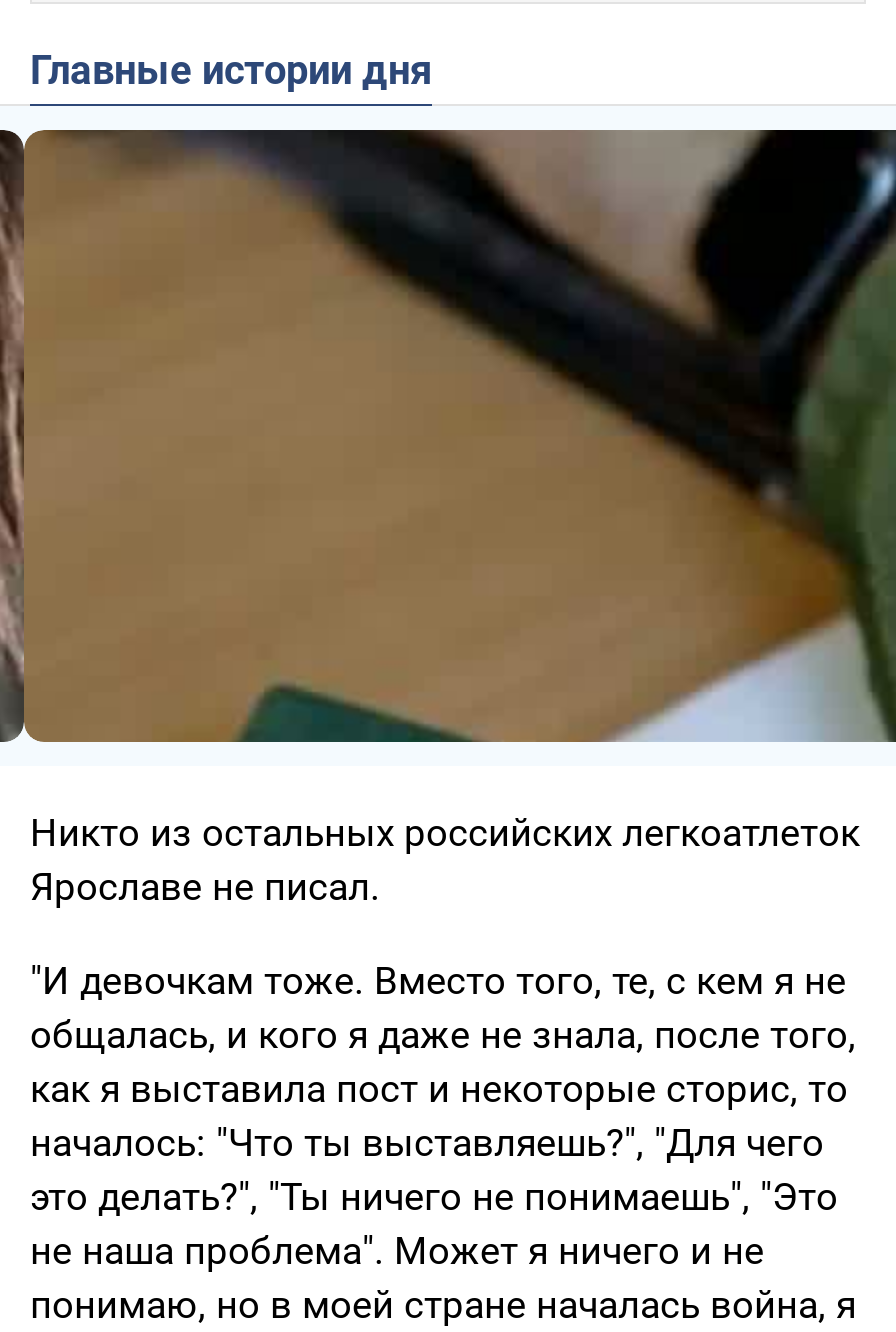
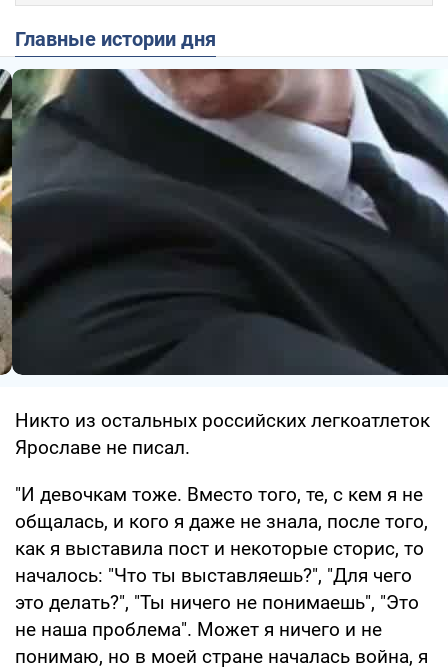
[6,128,890,744] [image] -> [3,68,445,376] [image]

